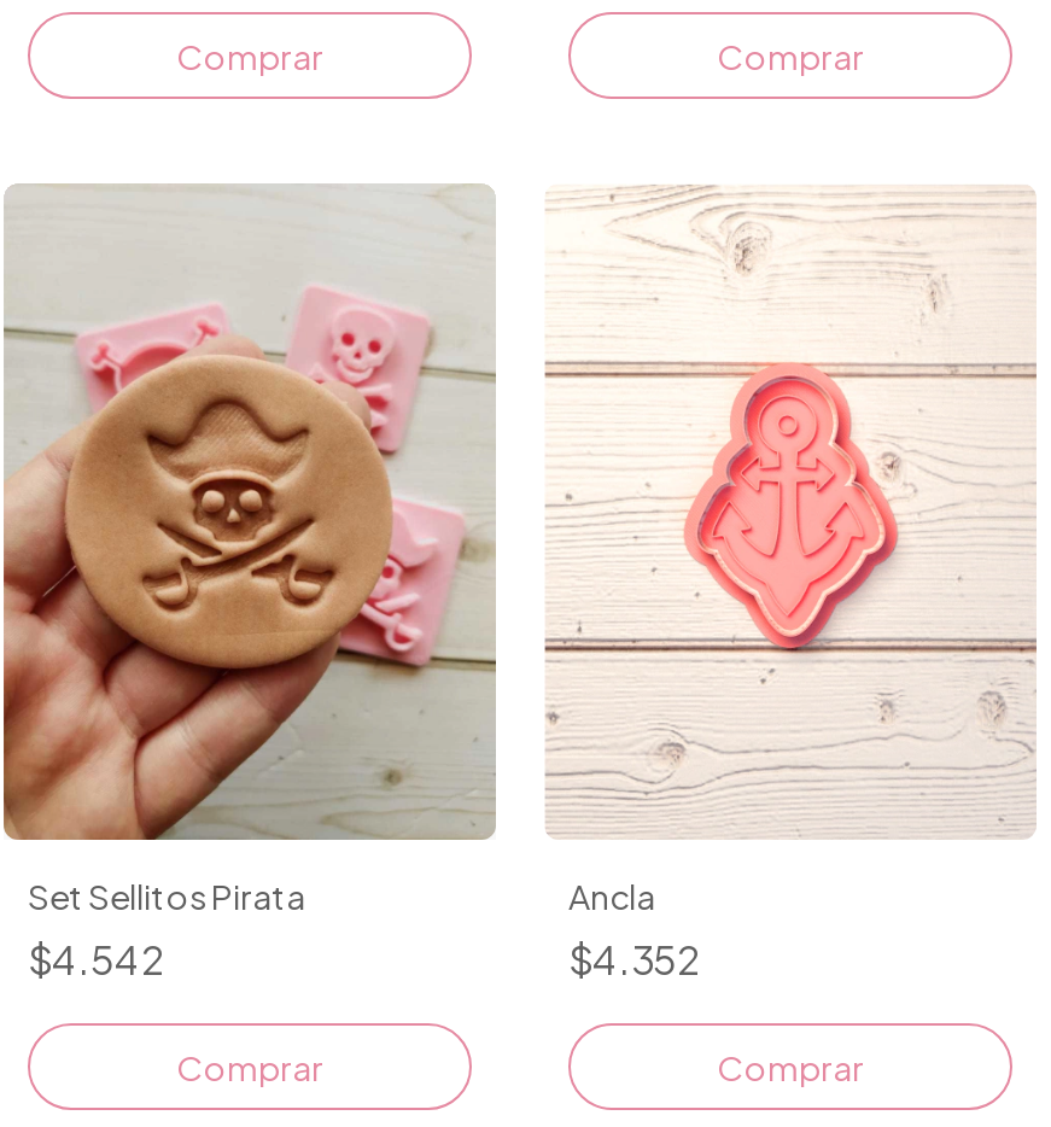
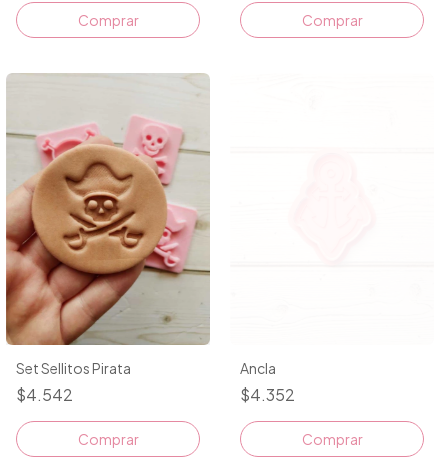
[544,183,1039,840] [image] -> none

